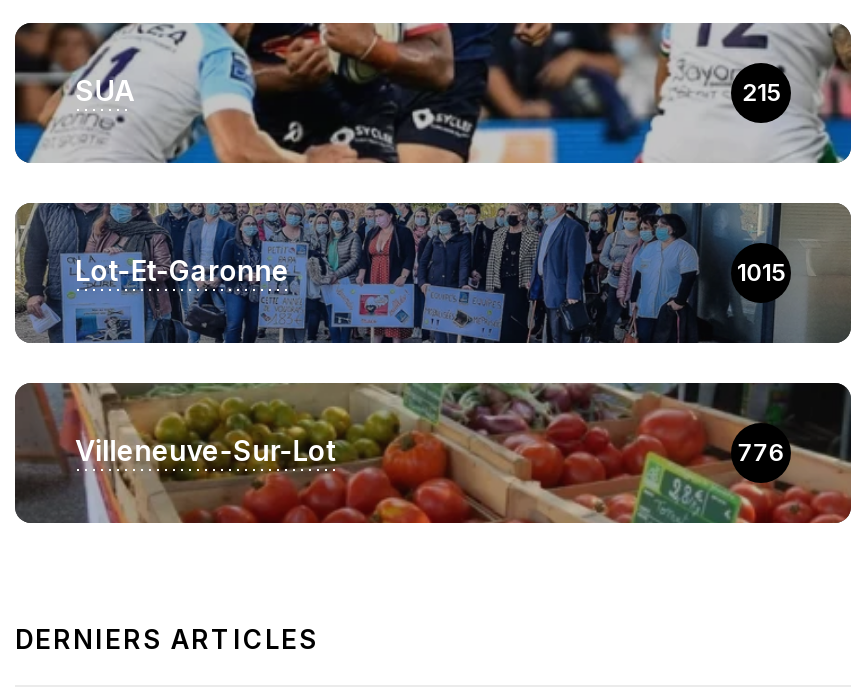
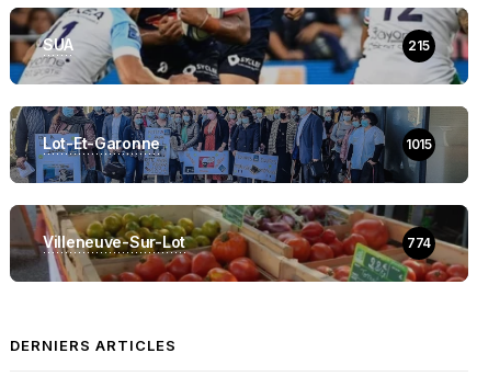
[738,436,784,466] 776 -> [407,234,431,251] 774

